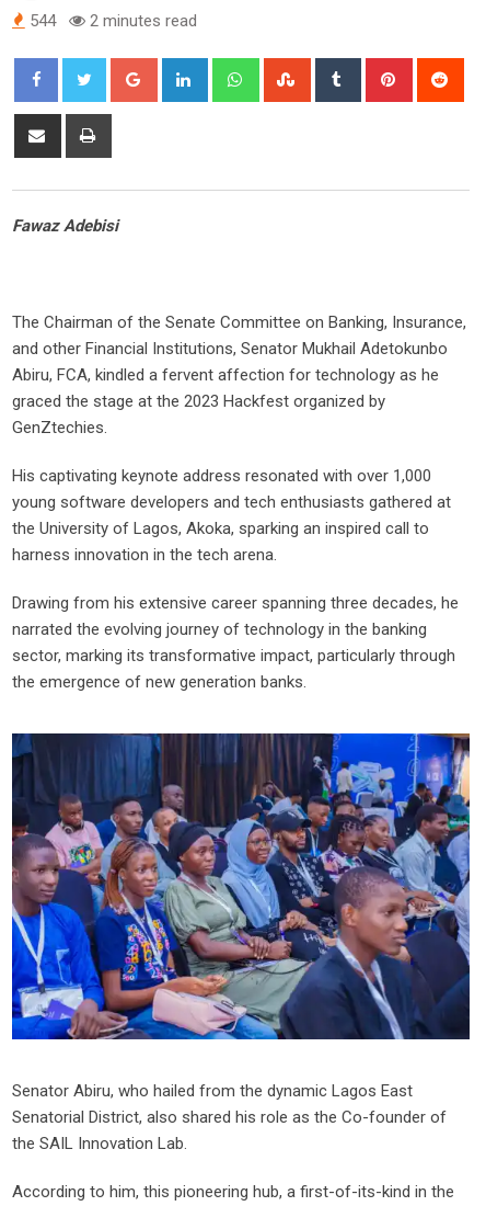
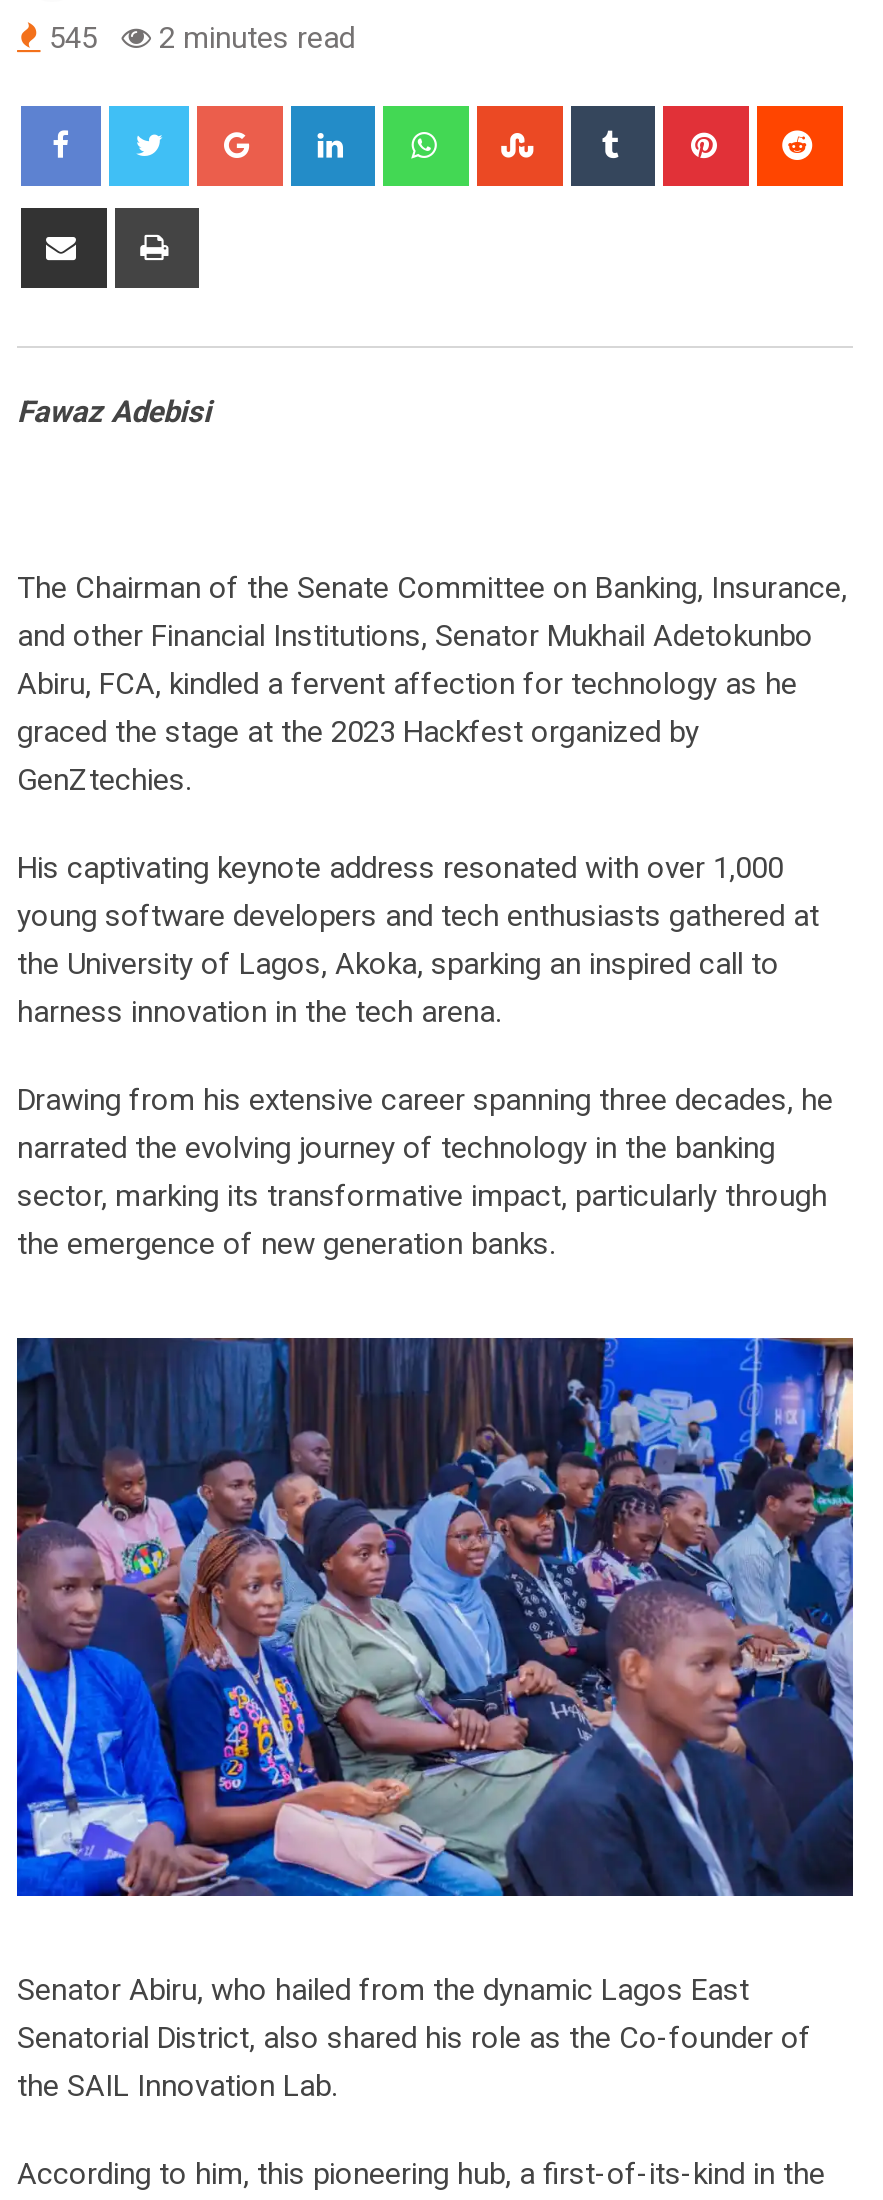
[25,11,197,31] 544 2 minutes read -> [41,20,355,56] 545 2 minutes read

